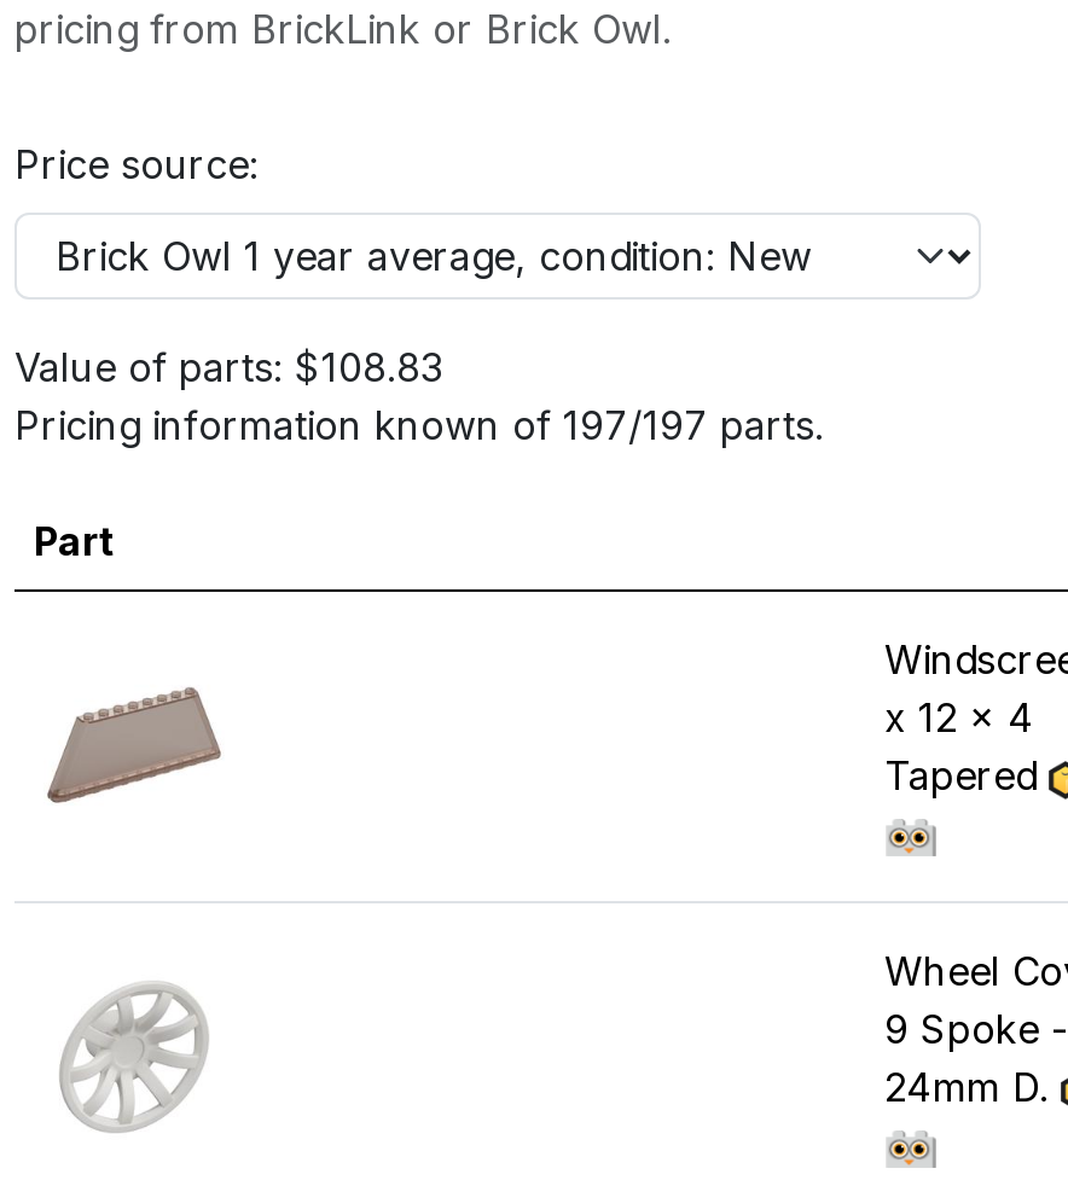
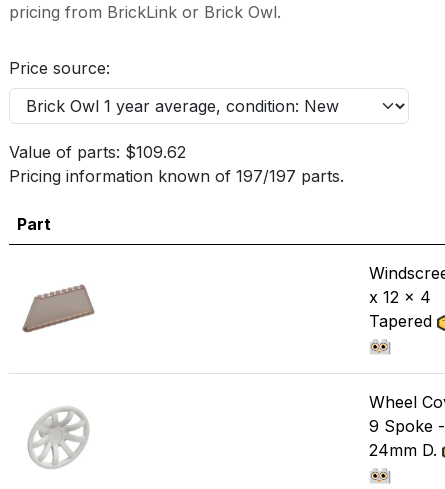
[14,343,442,391] Value of parts: $108.83 -> [9,142,186,162] Value of parts: $109.62

